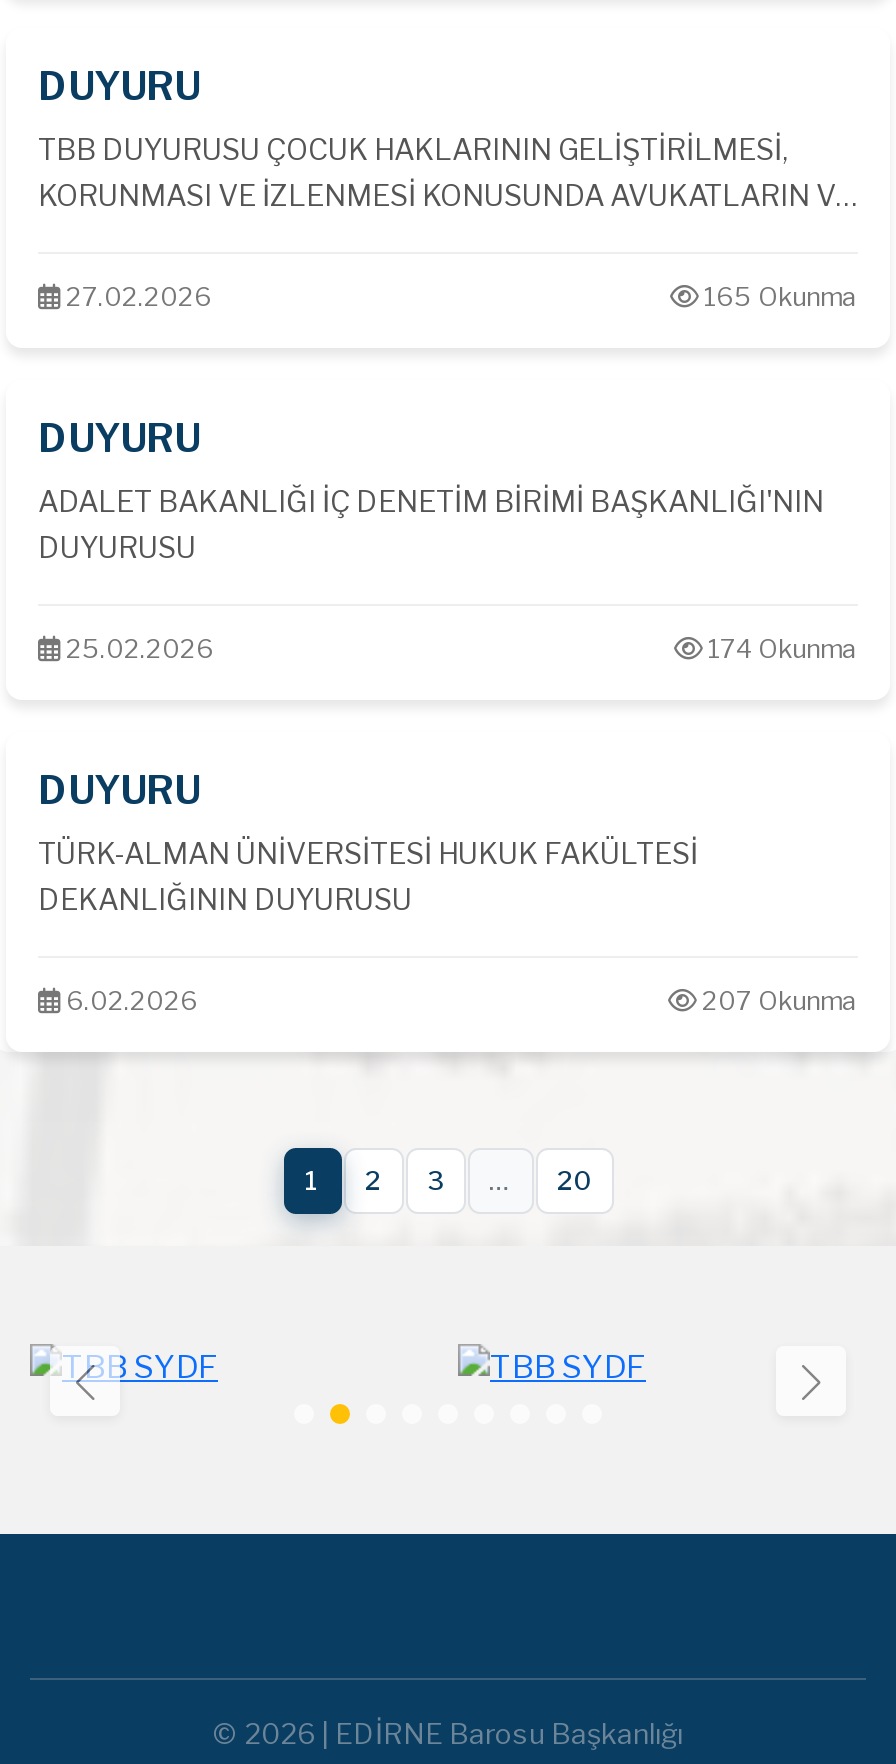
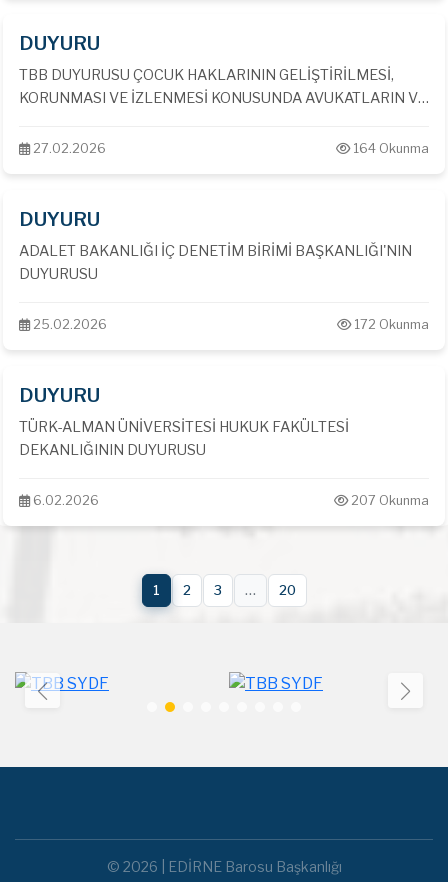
[698,282,858,312] 165 Okunma -> [350,141,429,156] 164 Okunma
[702,634,858,664] 174 Okunma -> [351,317,429,332] 172 Okunma

